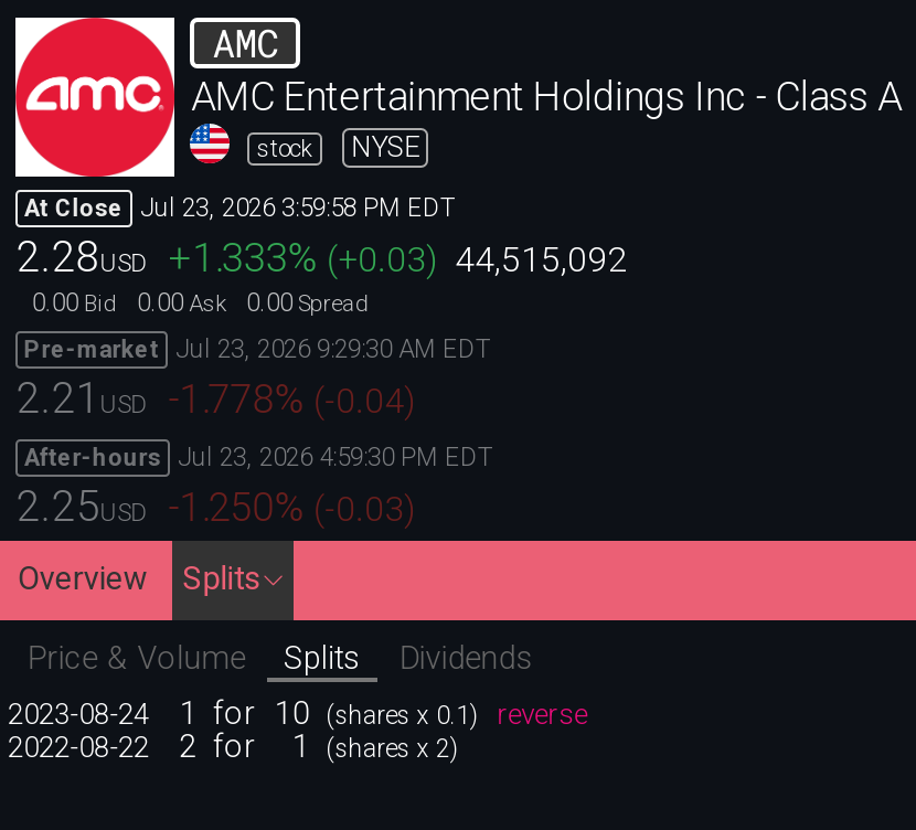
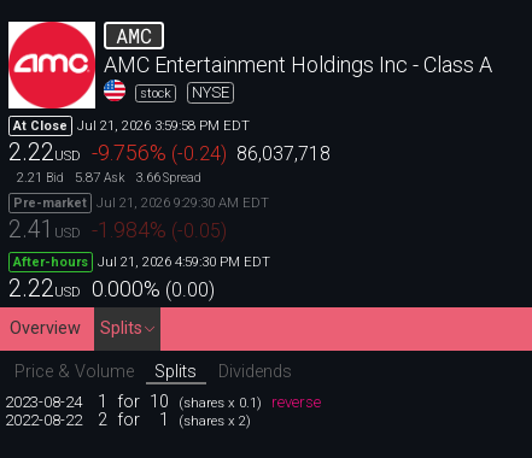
[24,192,456,223] At Close Jul 23, 2026 3:59:58 PM EDT -> [13,117,249,134] At Close Jul 21, 2026 3:59:58 PM EDT
[16,231,627,282] 2.28USD +1.333% (+0.03) 44,515,092 -> [9,138,331,166] 2.22USD -9.756% (-0.24) 86,037,718
[32,287,117,318] 0.00 Bid -> [17,169,64,186] 2.21 Bid
[137,287,226,318] 0.00 Ask -> [75,169,124,186] 5.87 Ask
[246,287,369,318] 0.00 Spread -> [135,169,202,186] 3.66 Spread
[24,334,491,365] Pre-market Jul 23, 2026 9:29:30 AM EDT -> [13,194,269,211] Pre-market Jul 21, 2026 9:29:30 AM EDT
[16,373,415,423] 2.21 USD -1.778% (-0.04) -> [9,216,227,243] 2.41 USD -1.984% (-0.05)
[24,441,494,472] After-hours Jul 23, 2026 4:59:30 PM EDT -> [13,253,270,270] After-hours Jul 21, 2026 4:59:30 PM EDT
[16,480,415,531] 2.25USD -1.250% (-0.03) -> [9,274,215,302] 2.22USD 0.000% (0.00)

